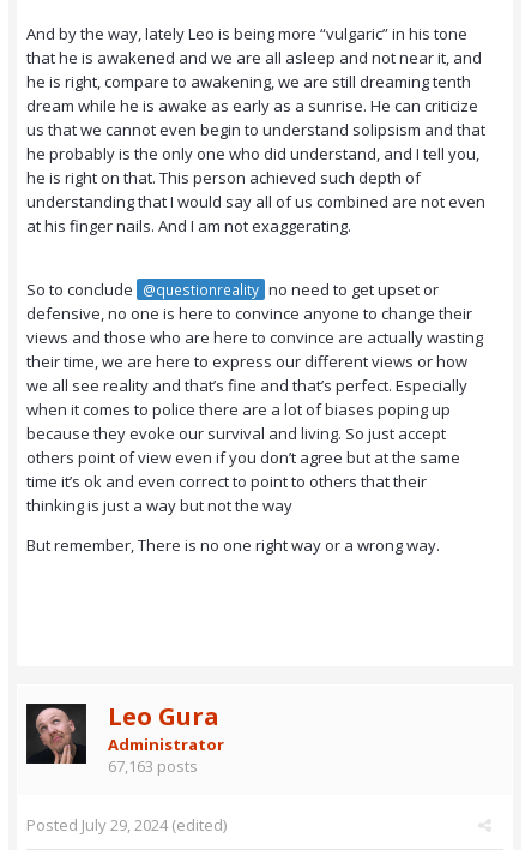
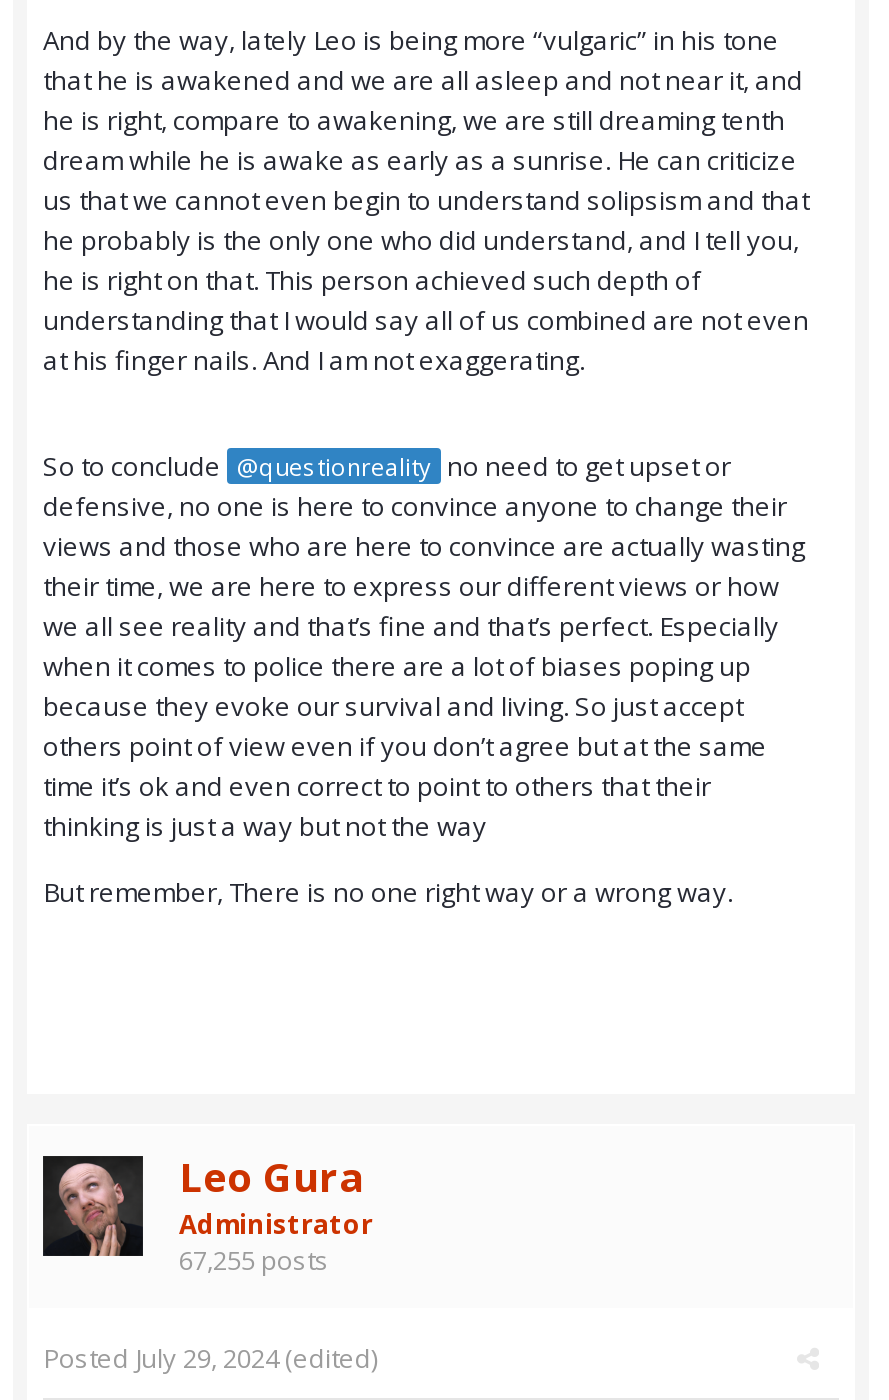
[108,755,198,777] 67,163 posts -> [179,1242,329,1278] 67,255 posts

